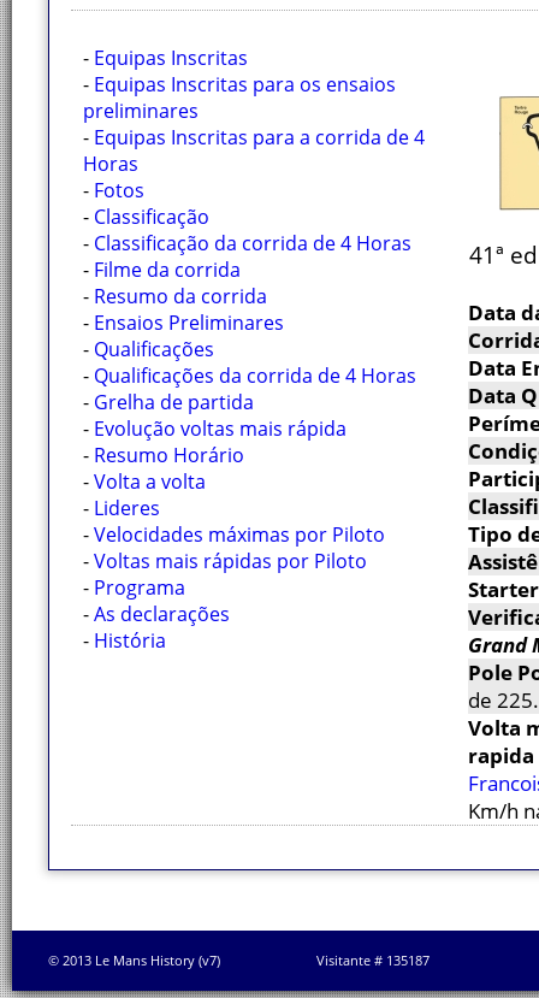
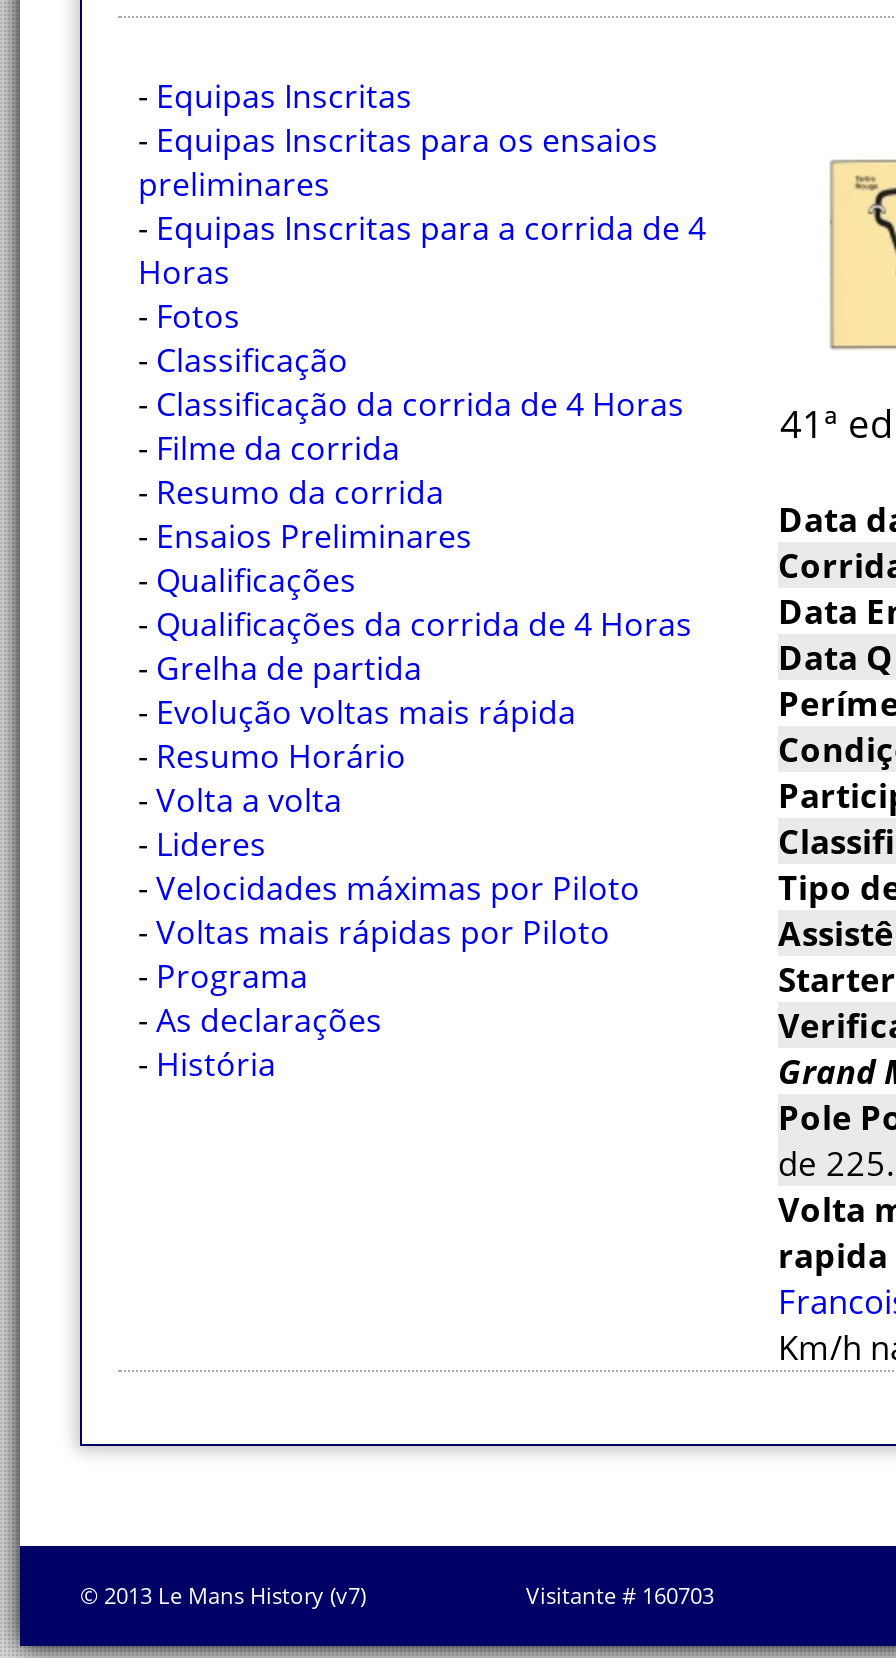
[316,951,430,969] Visitante # 135187 -> [526,1580,714,1610] Visitante # 160703

